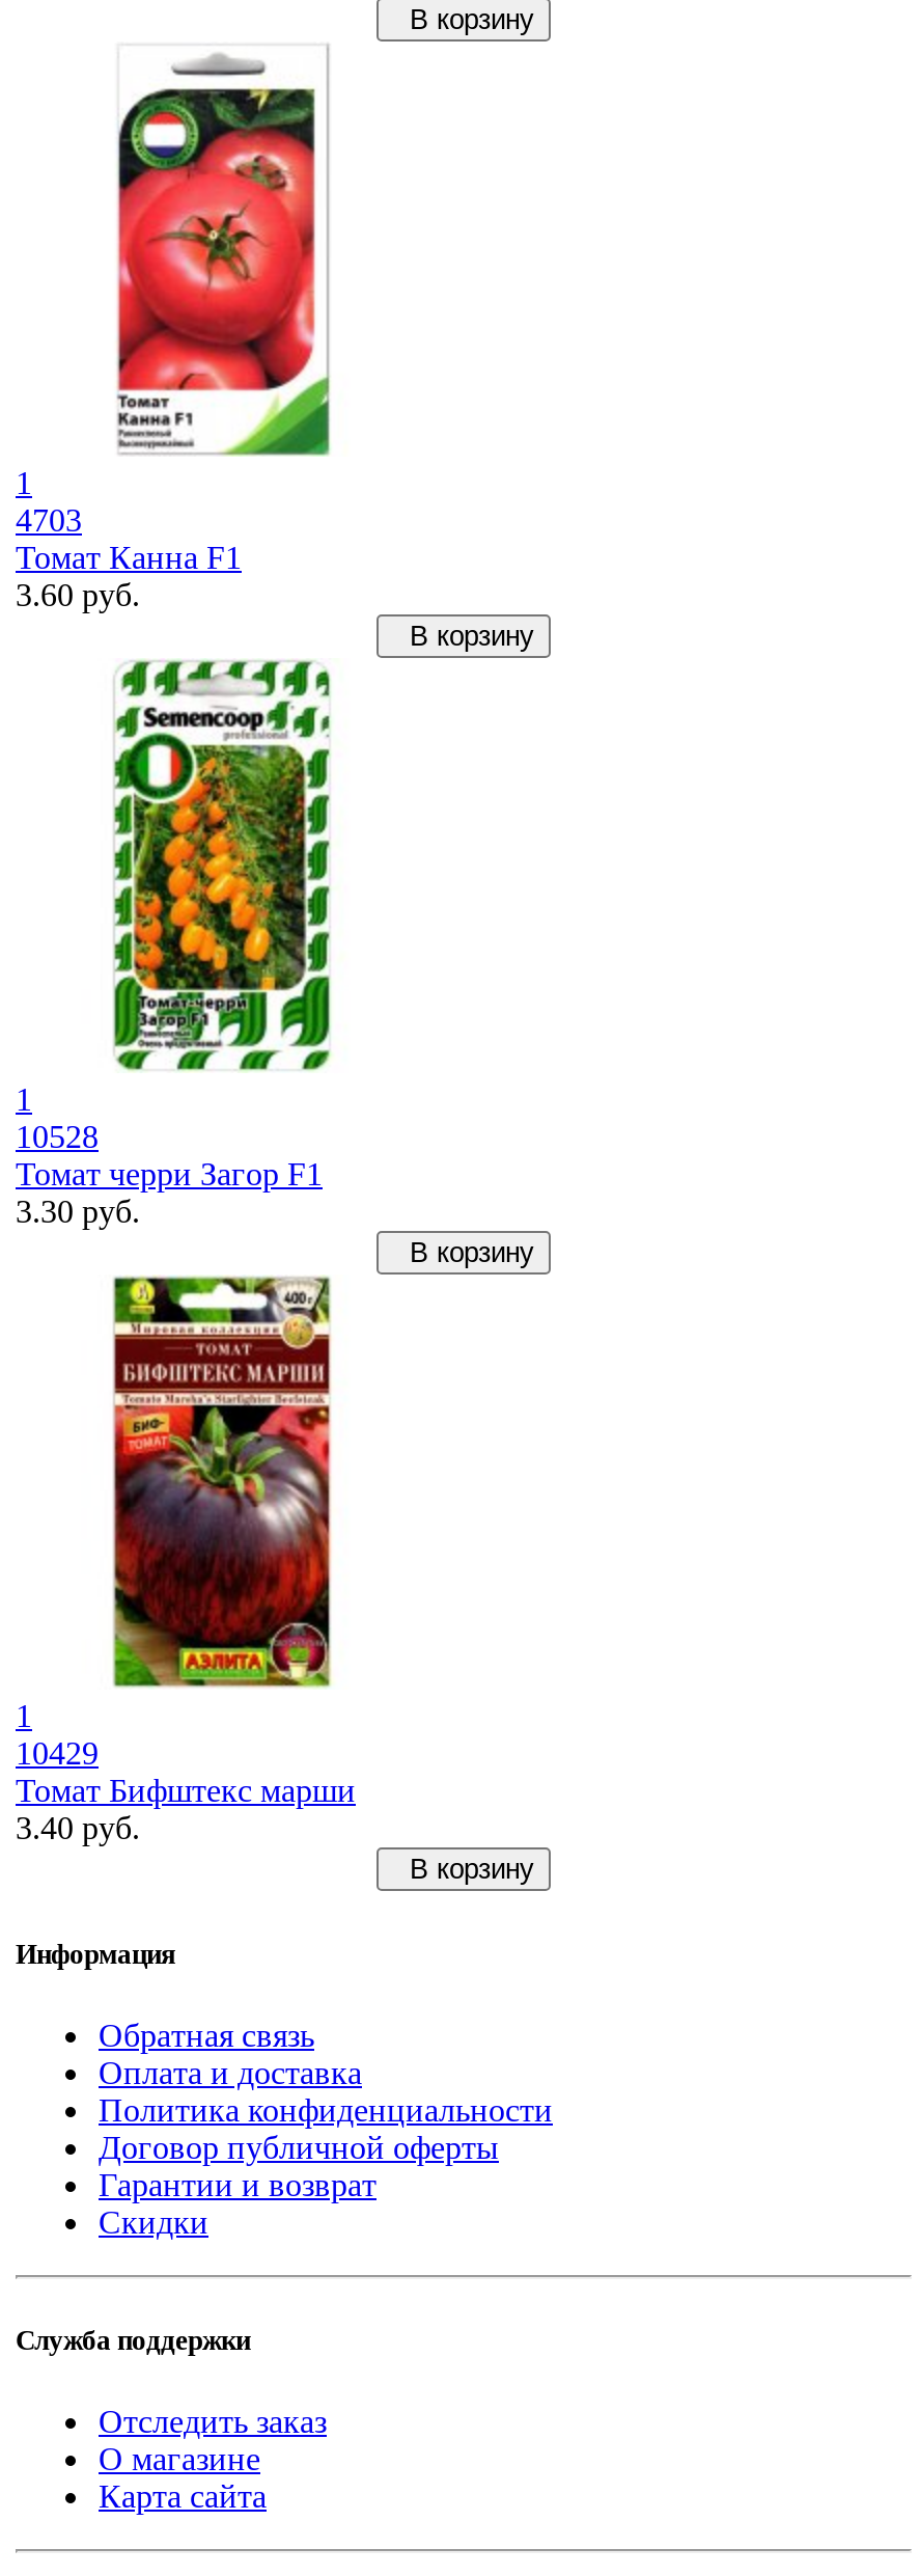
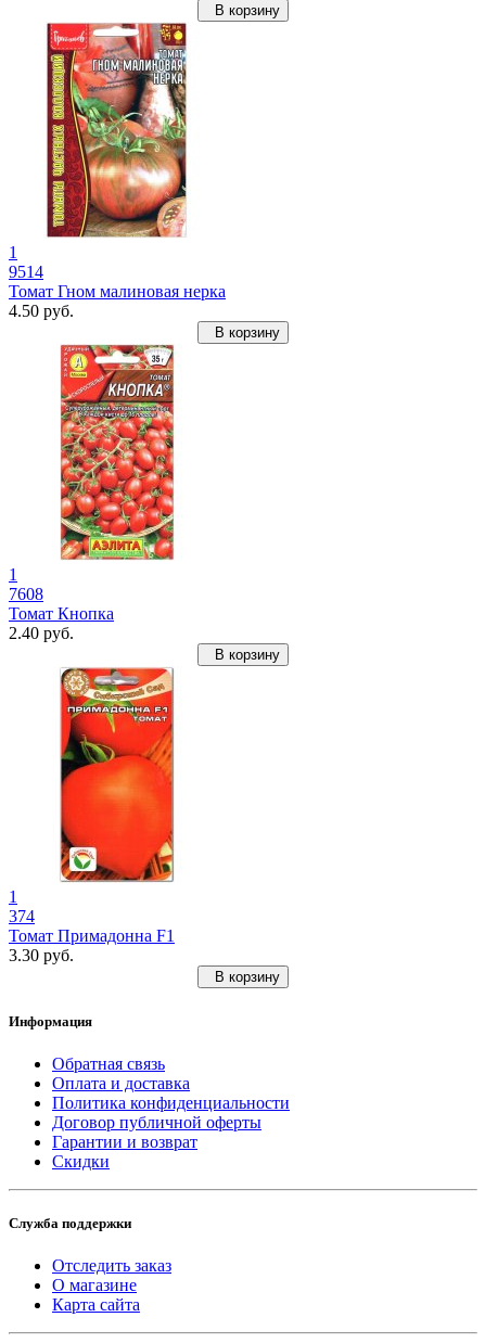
[16,44,356,613] [image] | 4703 | Томат Канна F1 | 3.60 руб. -> [9,22,226,320] [image] | 9514 | Томат Гном малиновая нерка | 4.50 руб.
[16,658,331,1230] [image] | 10528 | Томат черри Загор F1 | 3.30 руб. -> [9,344,175,643] [image] | 7608 | Томат Кнопка | 2.40 руб.
[113,1275,331,1688] [image] -> [60,667,175,882] [image]
[16,1736,99,1771] 10429 -> [9,907,35,926] 374
[16,1774,356,1809] Томат Бифштекс марши -> [9,927,175,945] Томат Примадонна F1
[16,1811,140,1846] 3.40 руб. -> [9,946,74,965] 3.30 руб.

